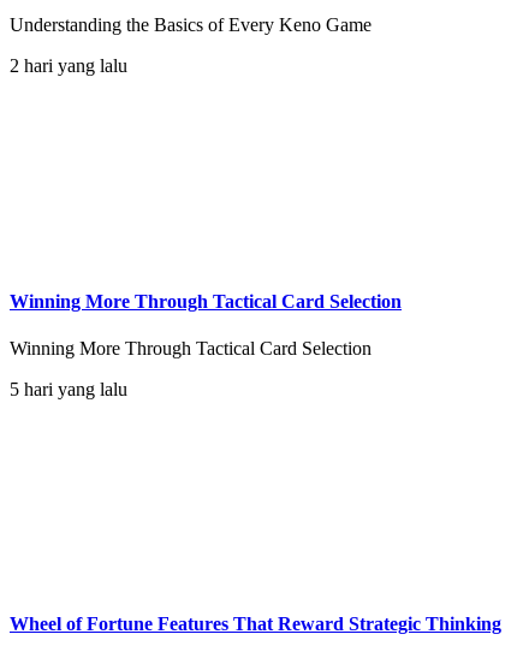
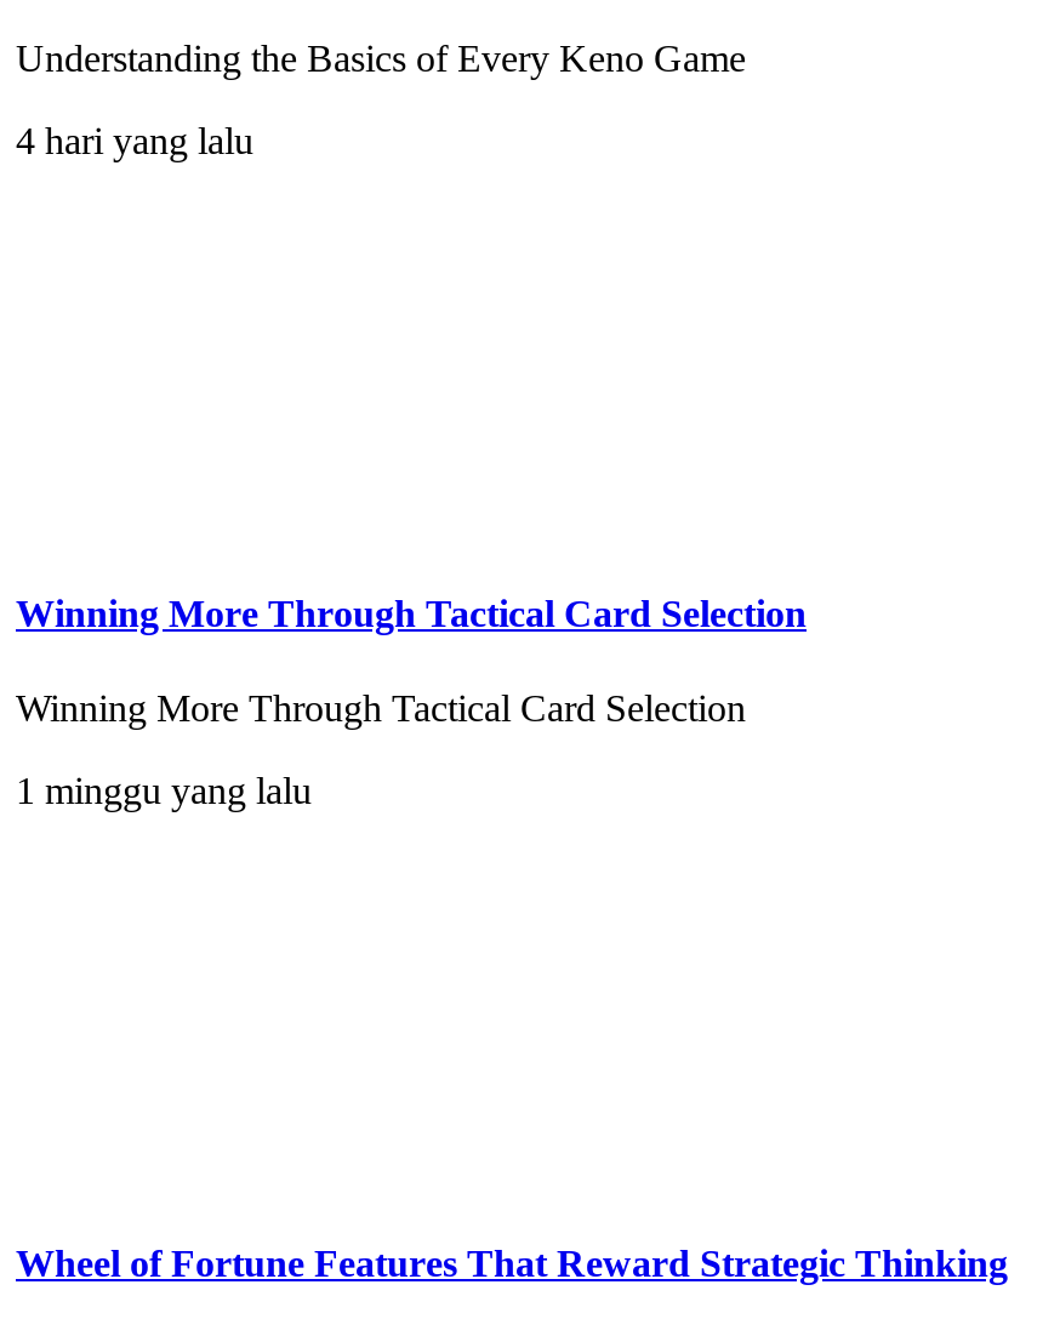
[10,56,127,76] 2 hari yang lalu -> [16,119,253,160] 4 hari yang lalu
[10,379,127,399] 5 hari yang lalu -> [16,770,312,811] 1 minggu yang lalu

